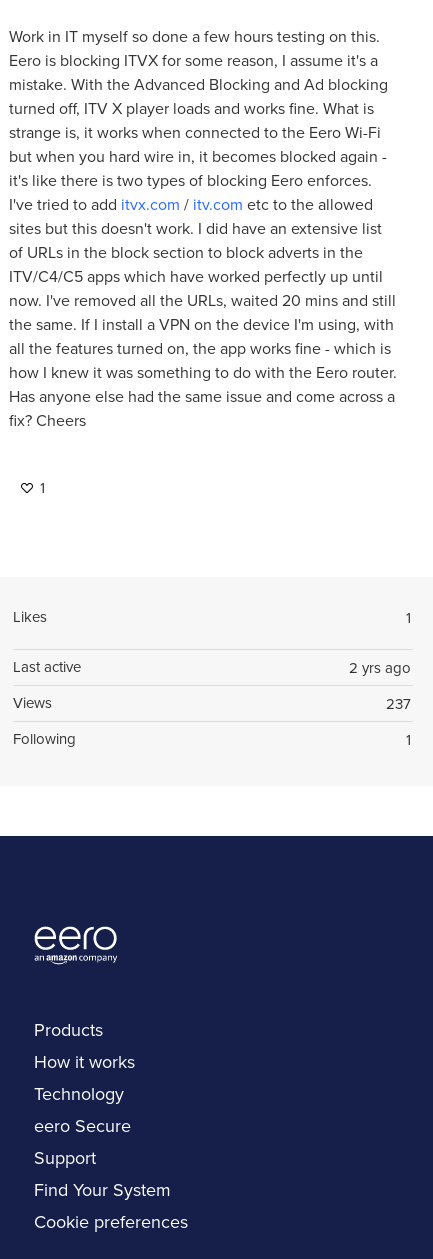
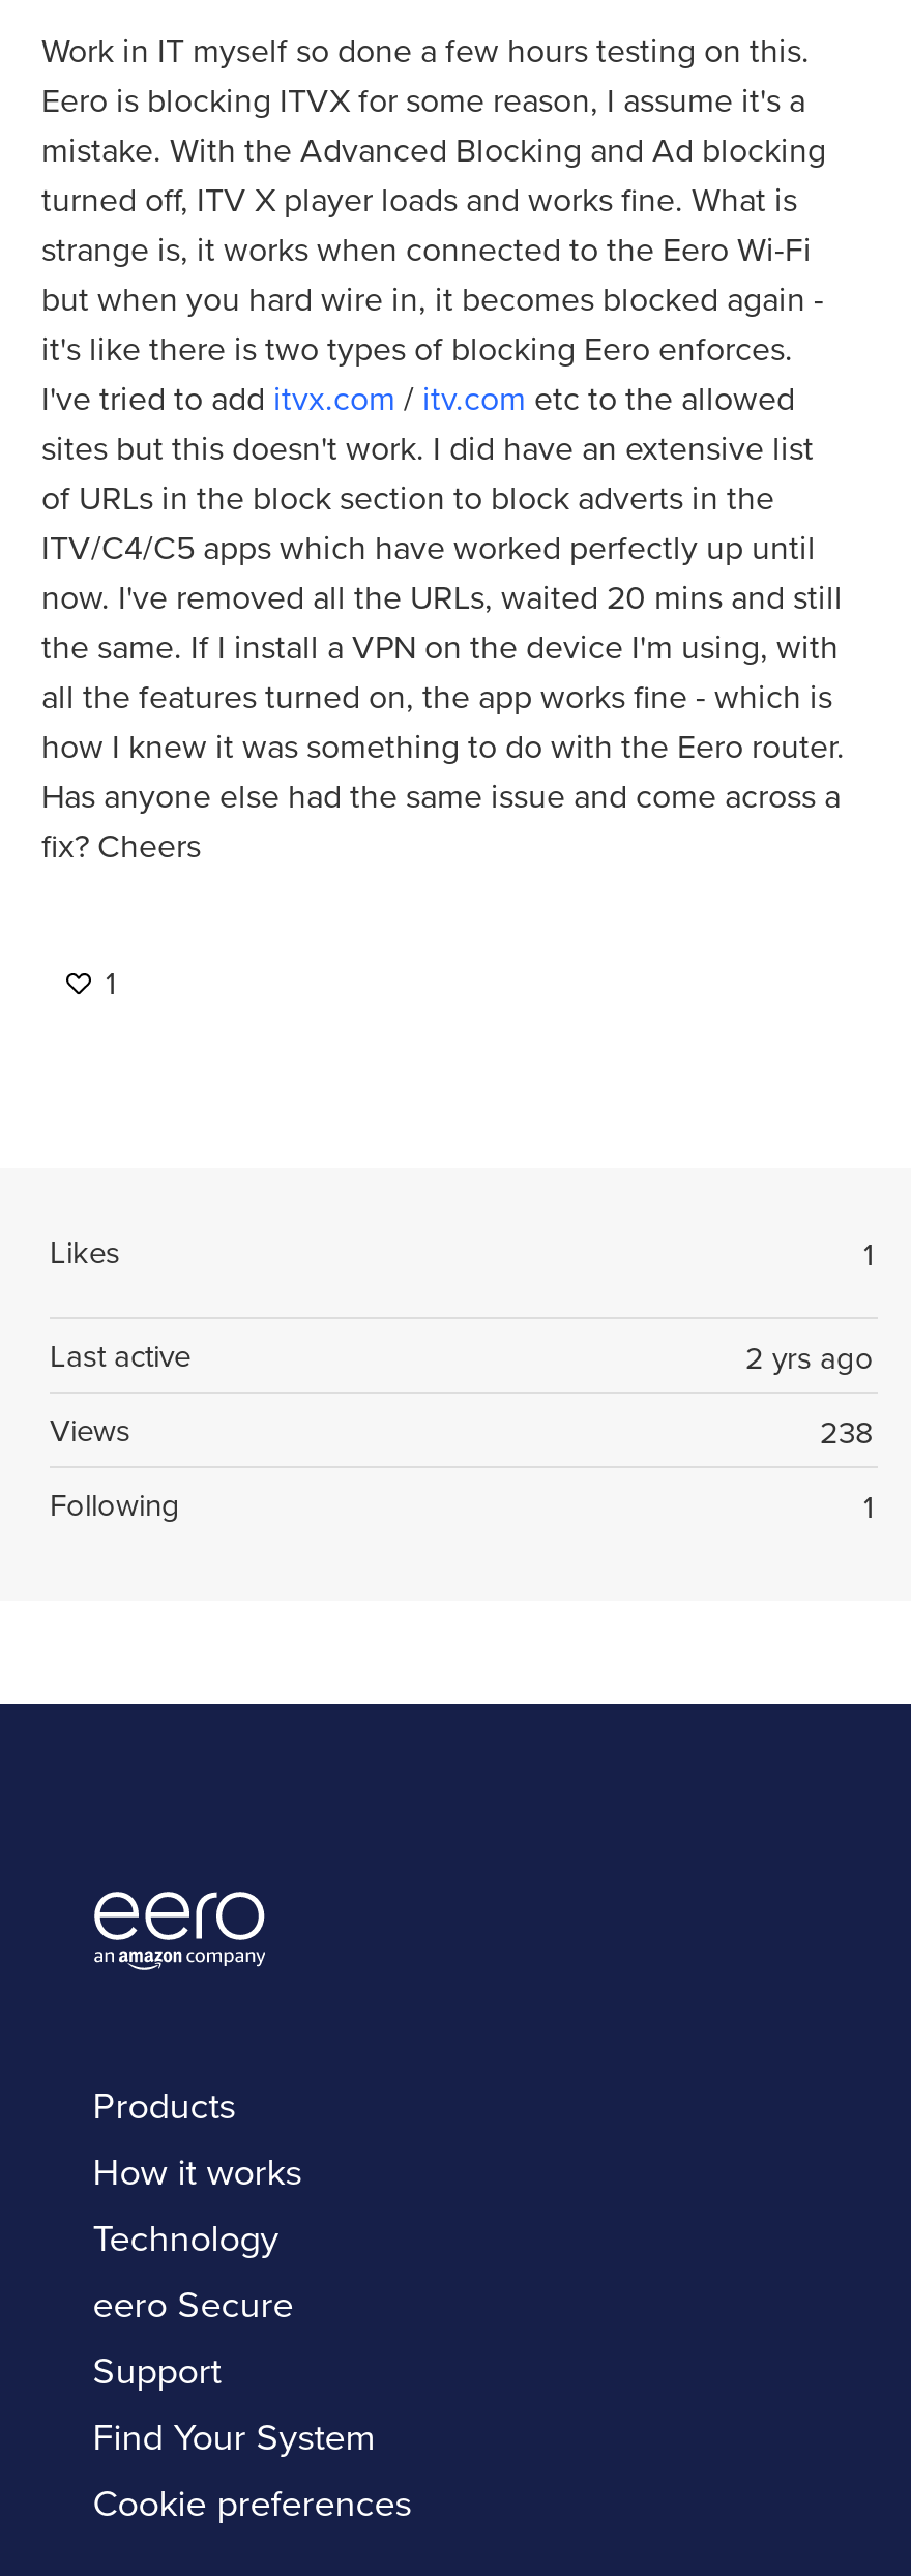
[386,693,411,715] 237 -> [820,1410,874,1454] 238

